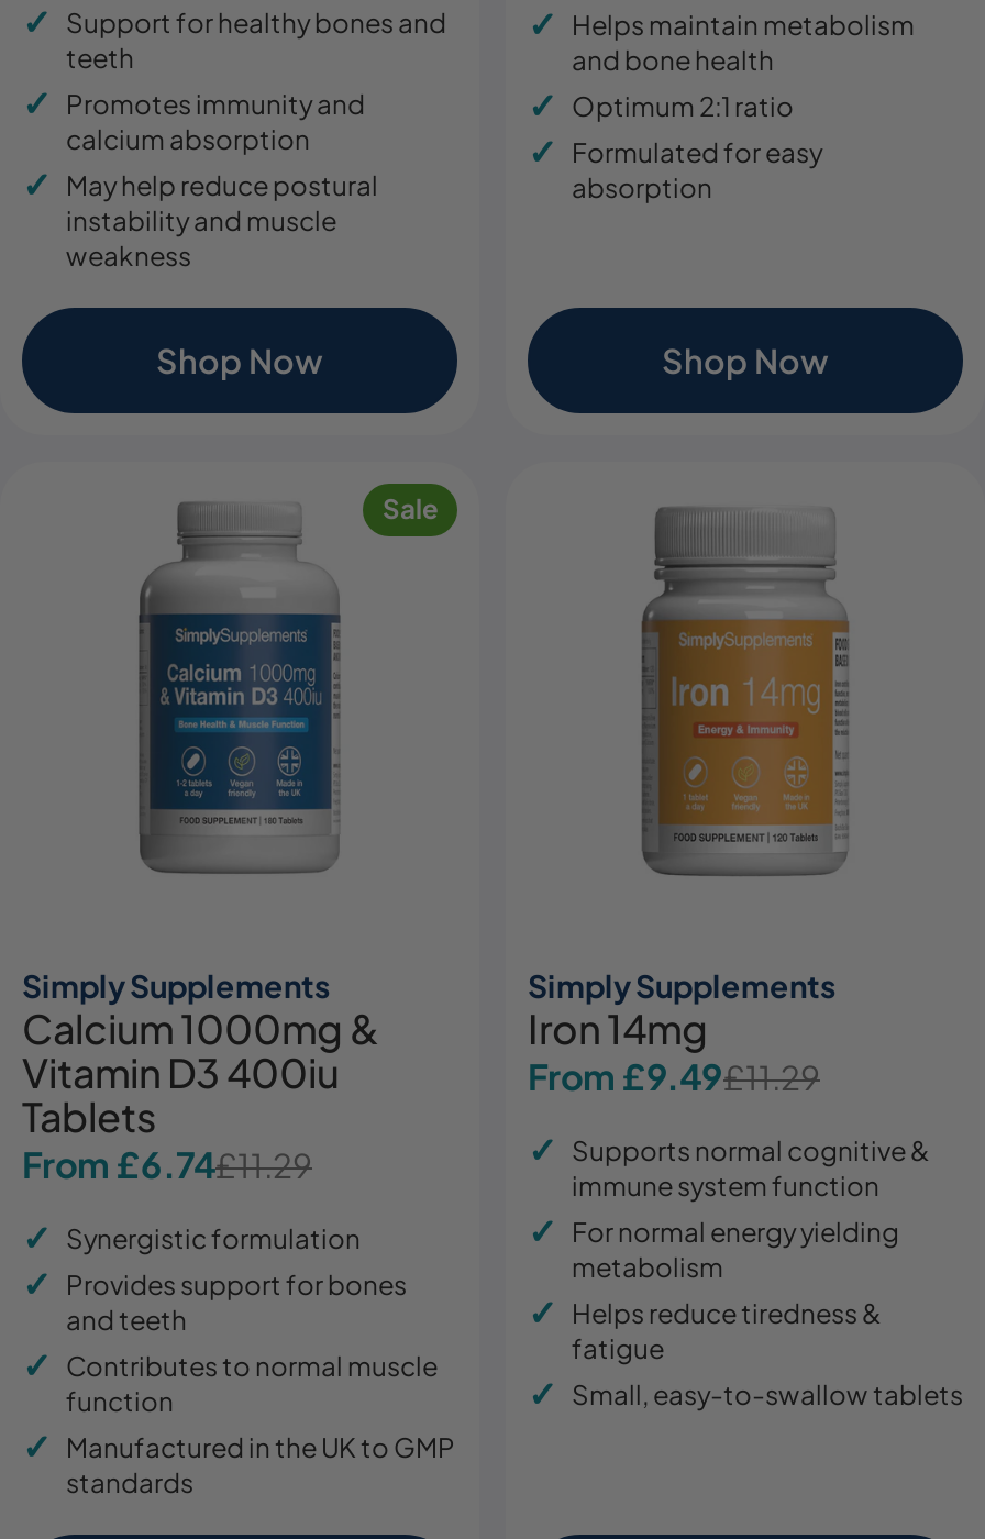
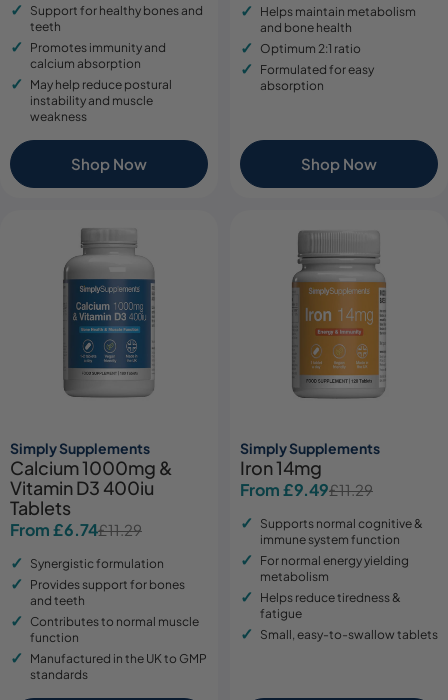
[383,492,438,525] Sale -> none

